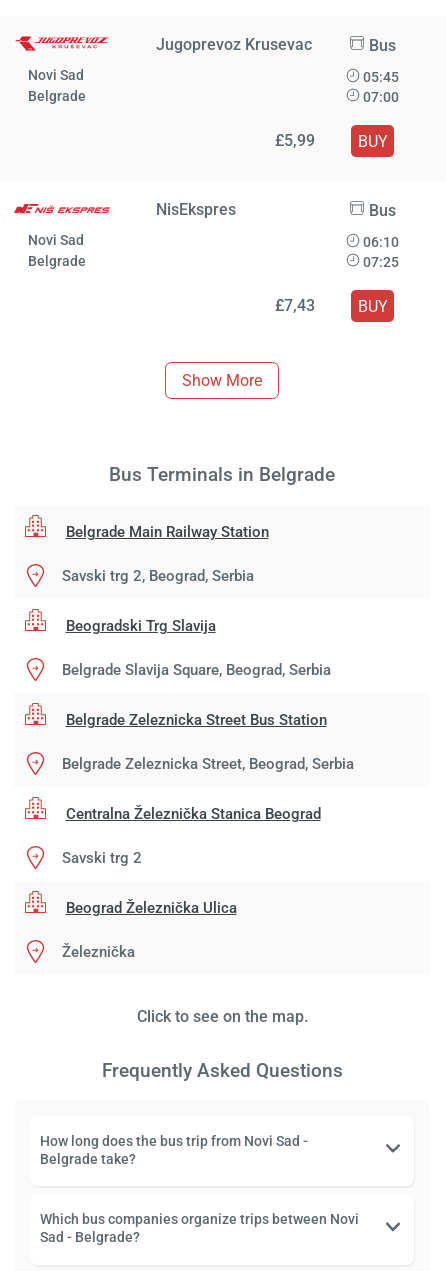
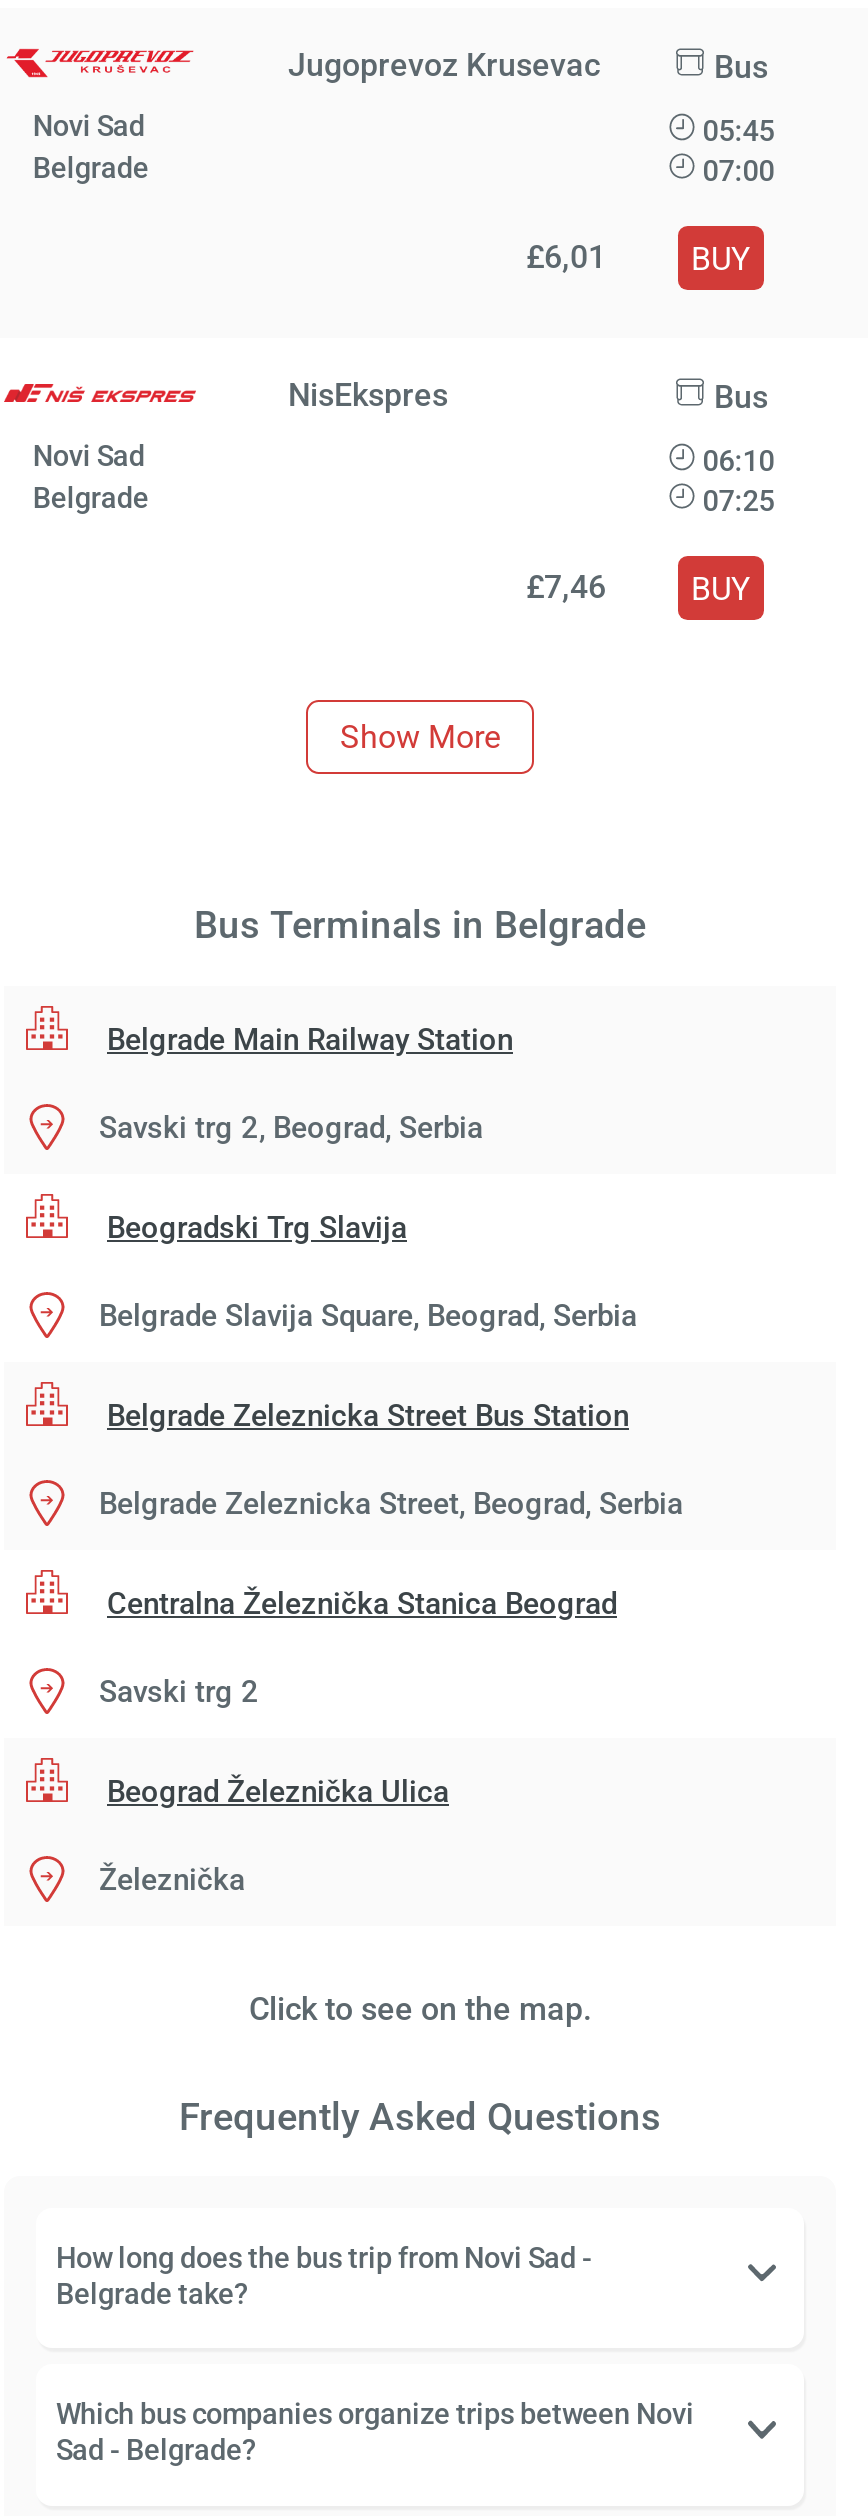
[275,131,315,150] £5,99 -> [526,238,606,276] £6,01
[275,296,315,315] £7,43 -> [526,568,606,606] £7,46

